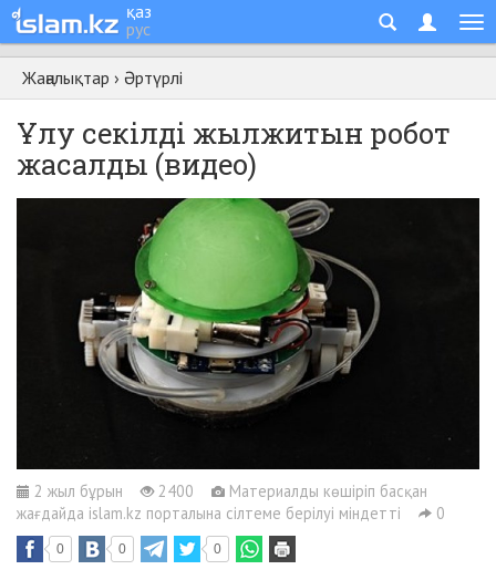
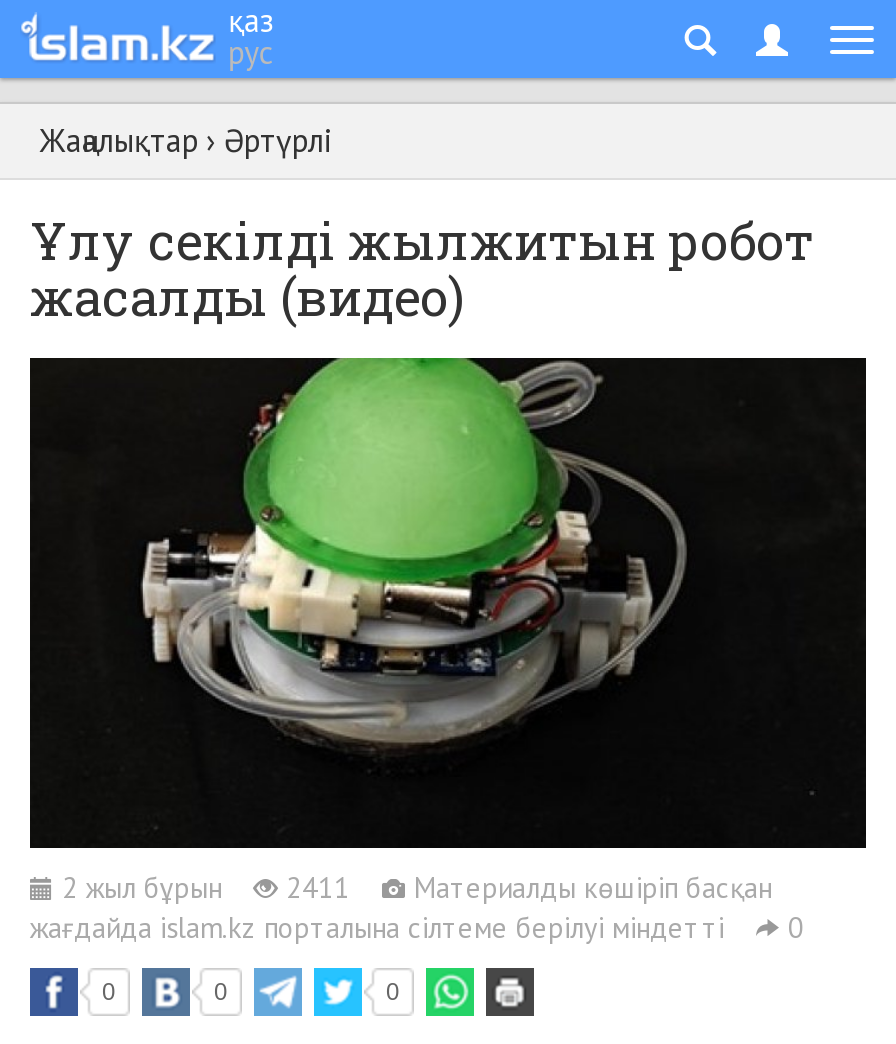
[30,481,427,502] 2 жыл бұрын 2400 Материалды көшіріп басқан -> [54,869,772,907] 2 жыл бұрын 2411 Материалды көшіріп басқан

